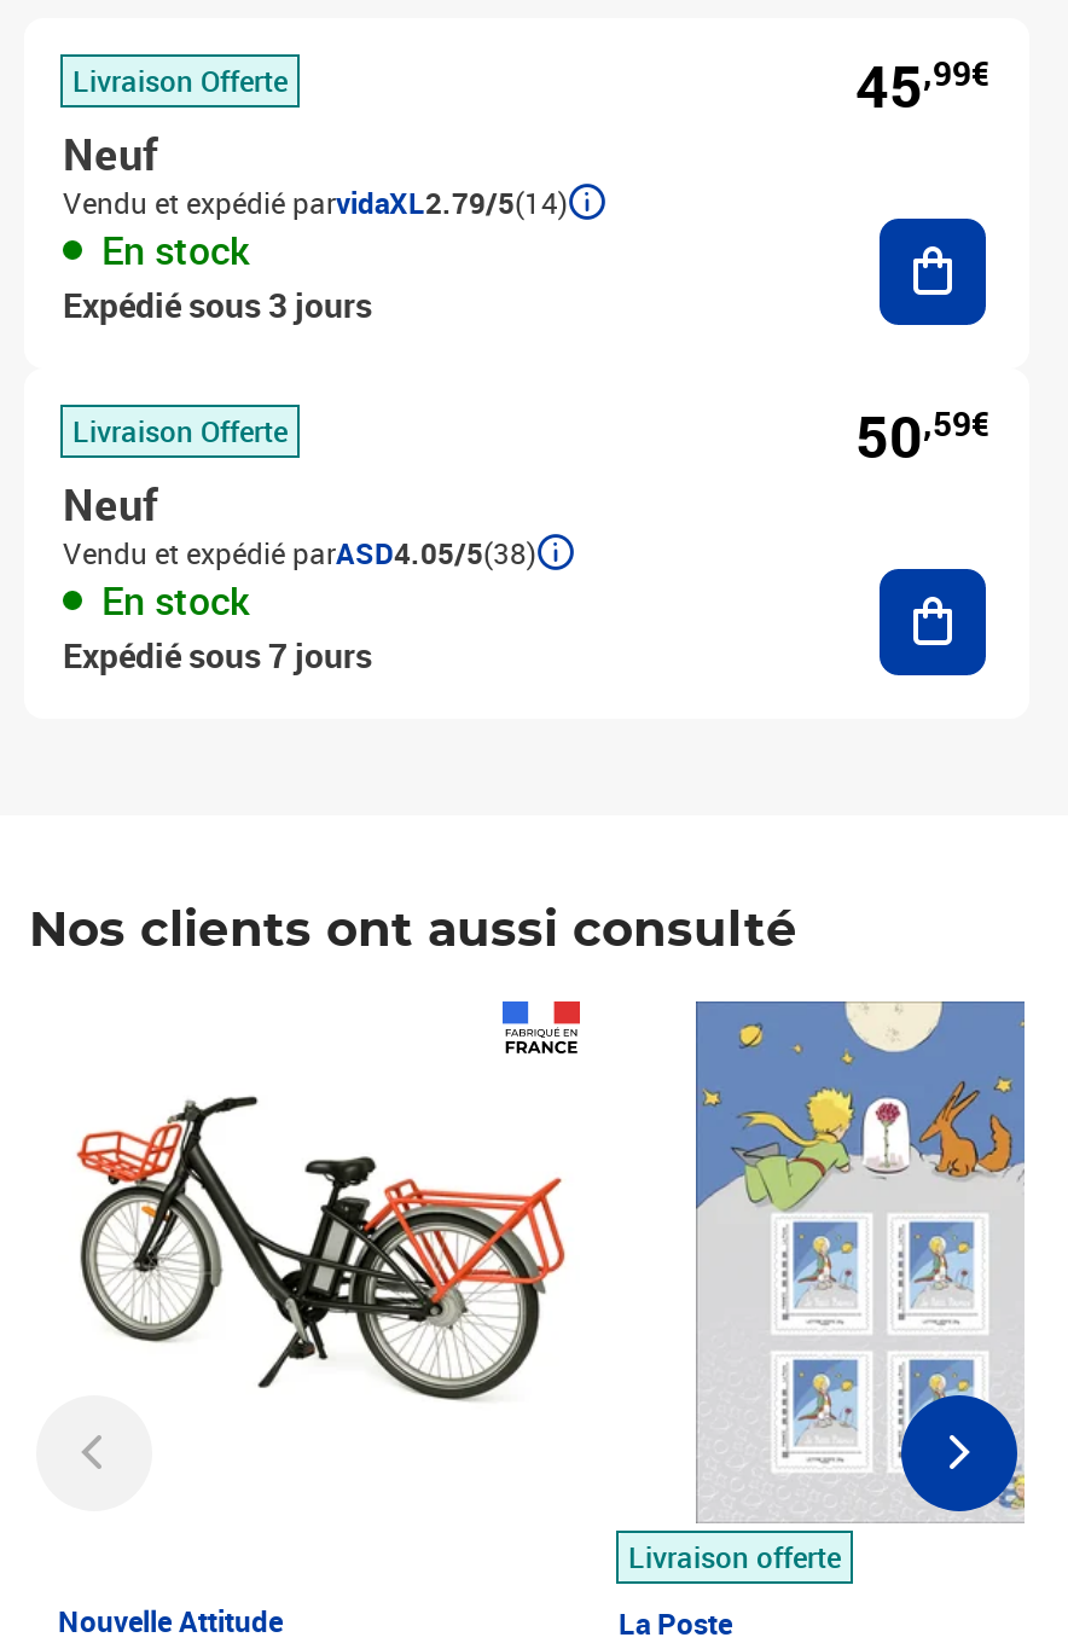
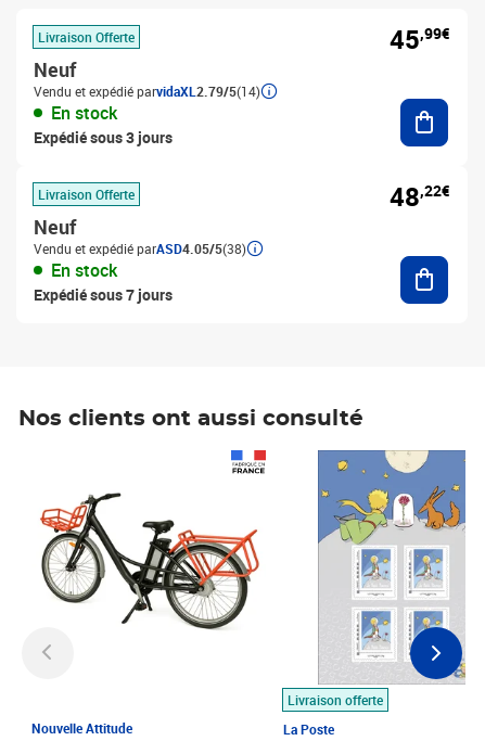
[855,397,991,475] 50,59€ -> [390,179,450,214] 48,22€

